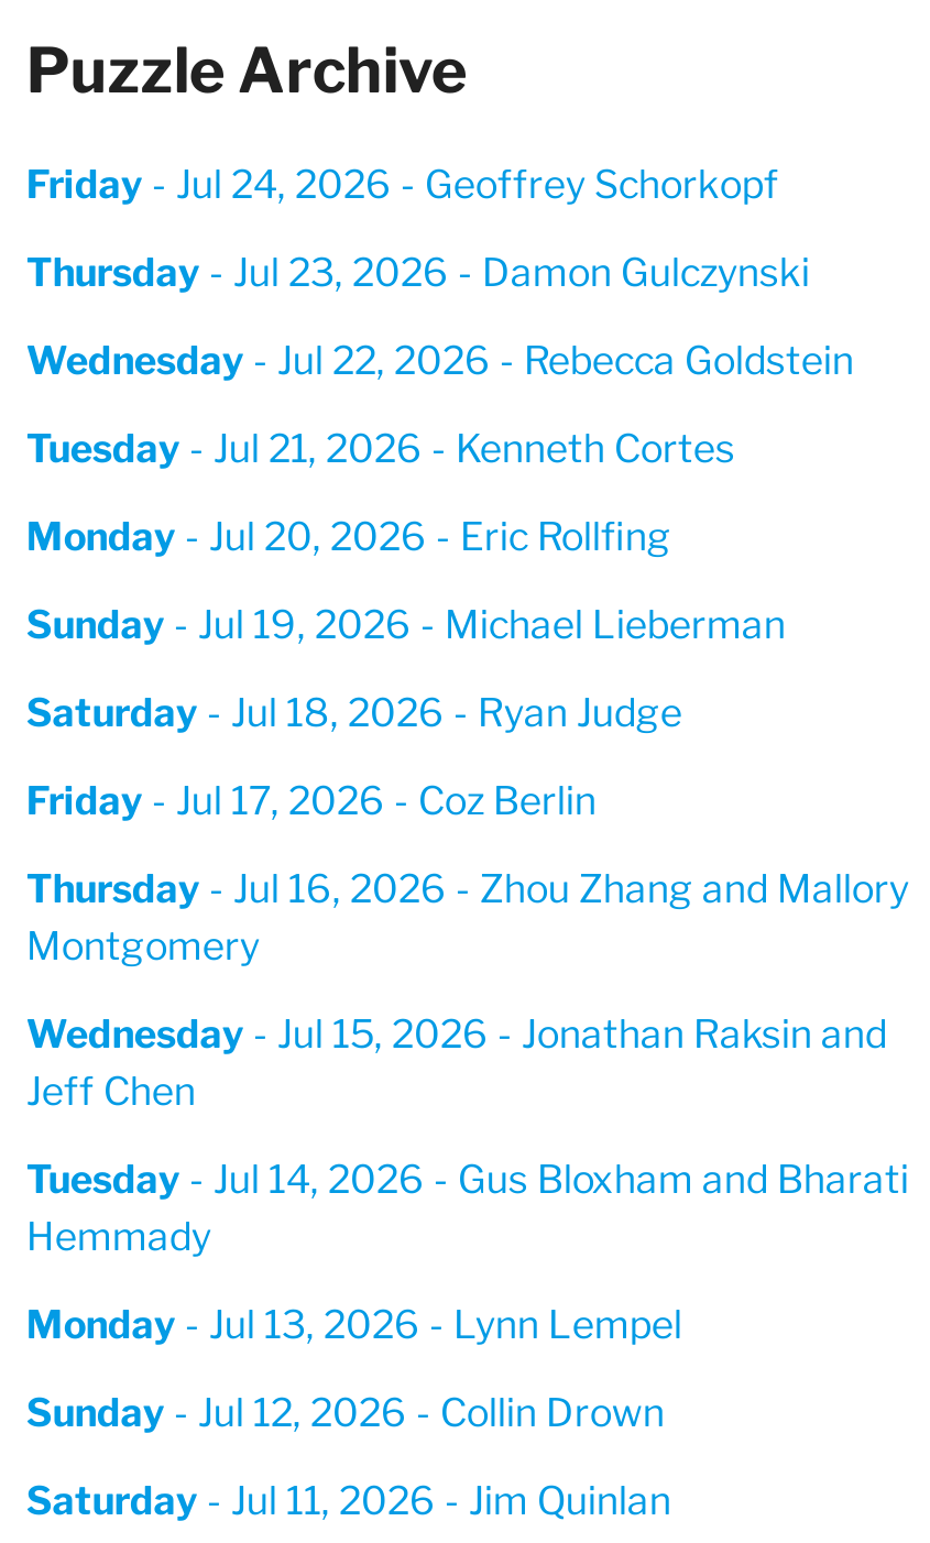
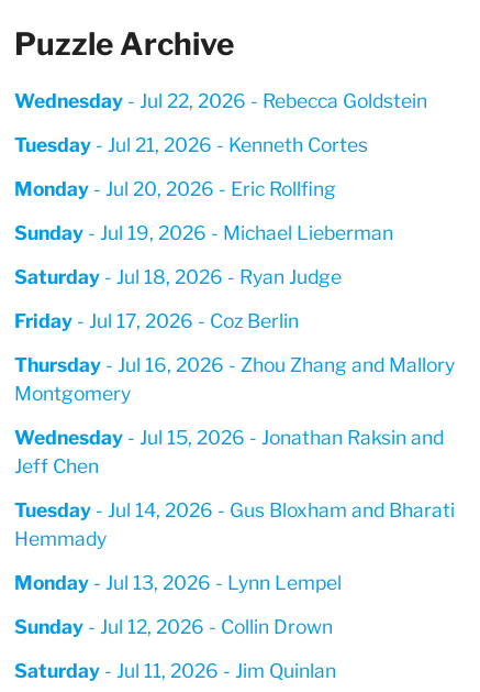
[26,160,810,294] Friday - Jul 24, 2026 - Geoffrey Schorkopf | Thursday - Jul 23, 2026 - Damon Gulczynski -> none

